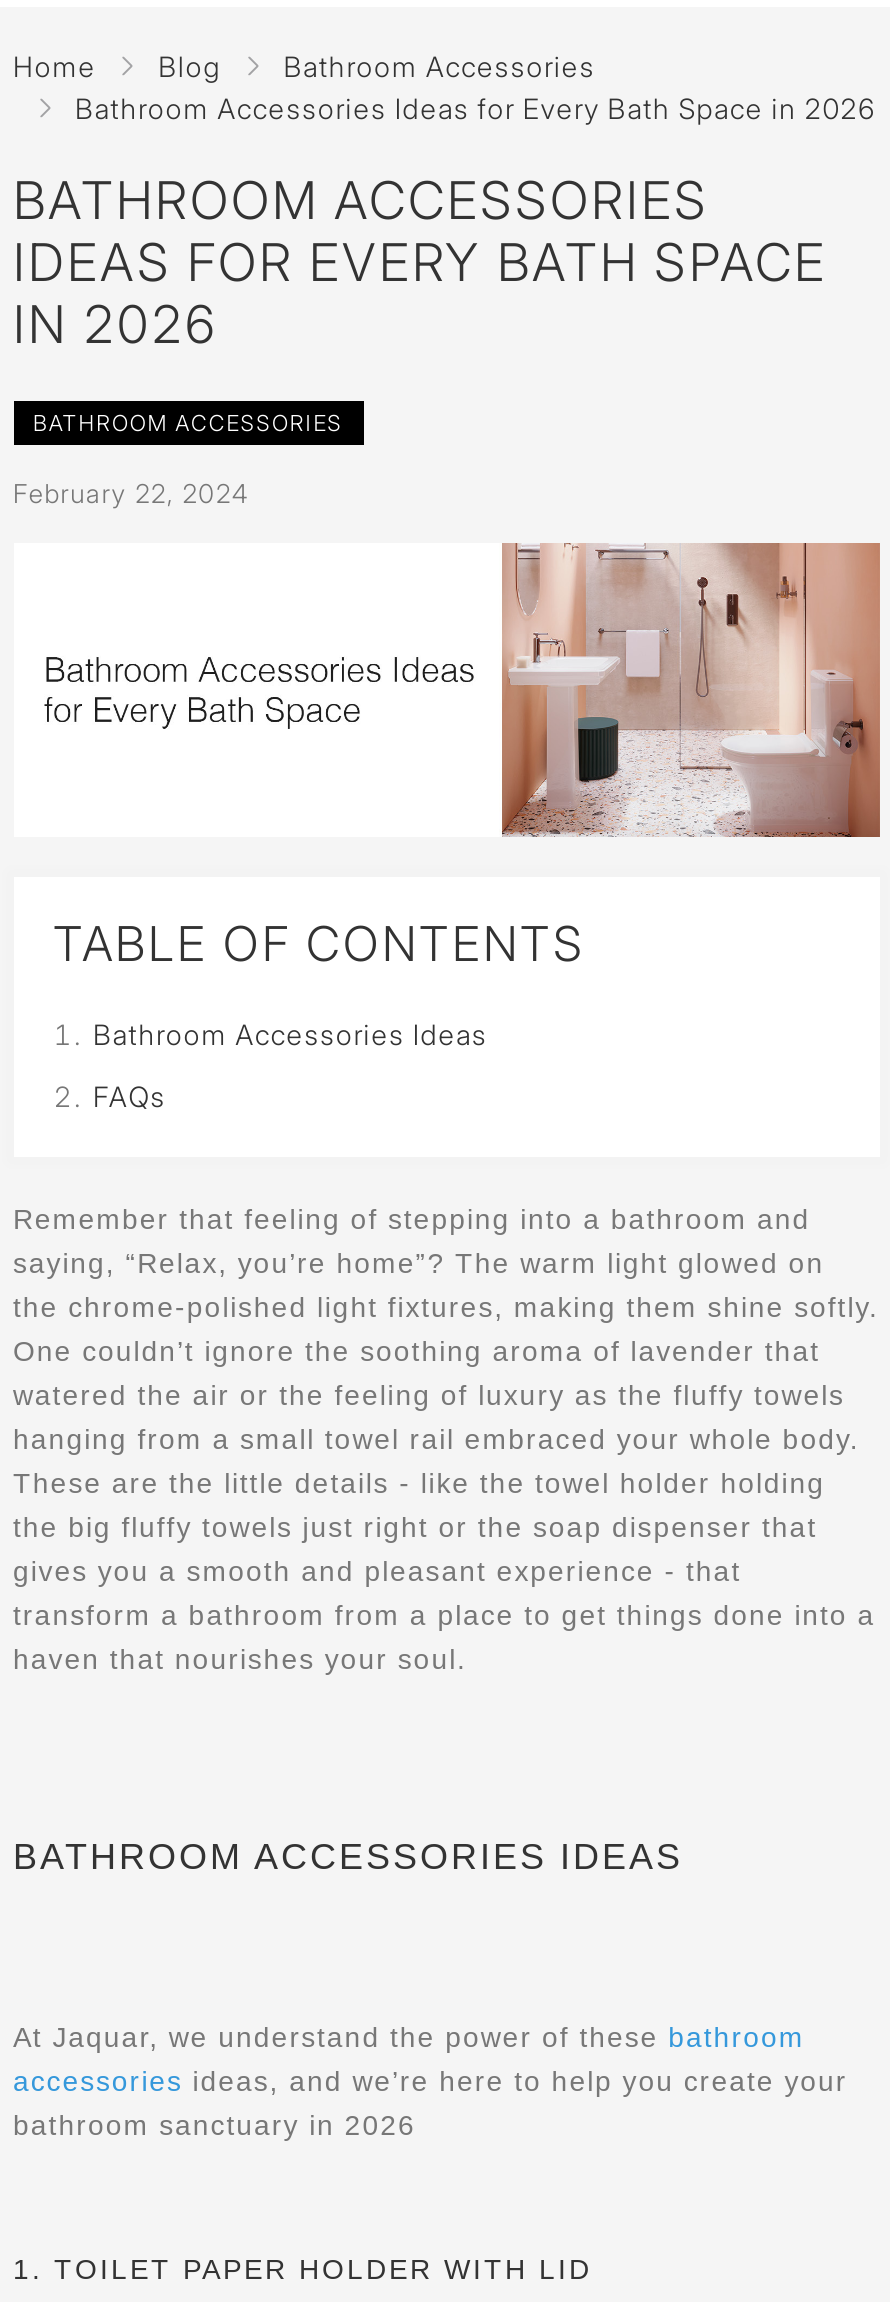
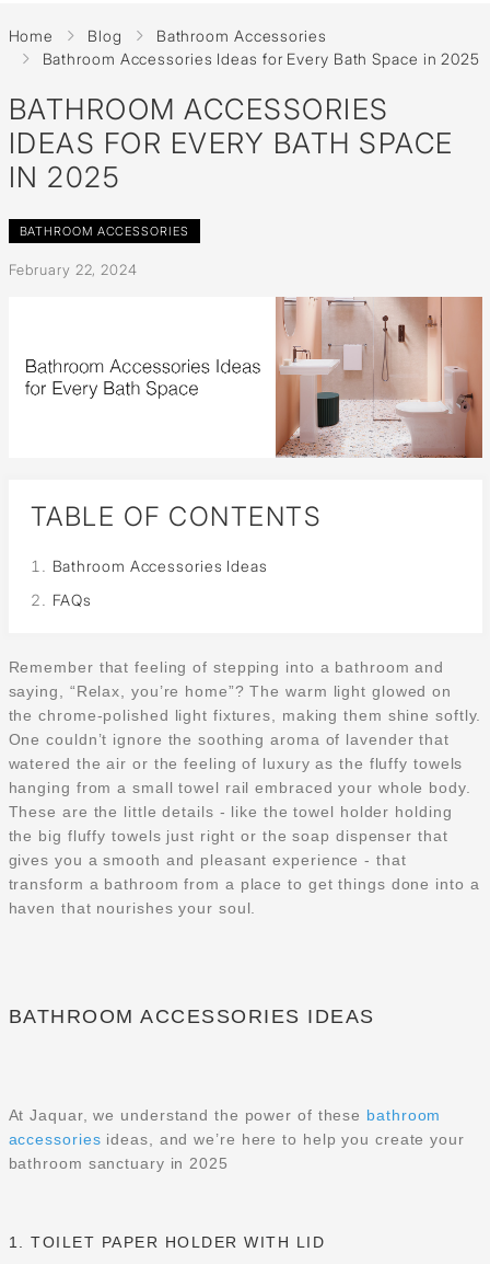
[75,91,876,125] Bathroom Accessories Ideas for Every Bath Space in 2026 -> [42,49,480,68] Bathroom Accessories Ideas for Every Bath Space in 2025
[13,293,218,355] IN 2026 -> [8,160,120,194] IN 2025
[13,2109,416,2141] bathroom sanctuary in 2026 -> [8,1154,228,1172] bathroom sanctuary in 2025

